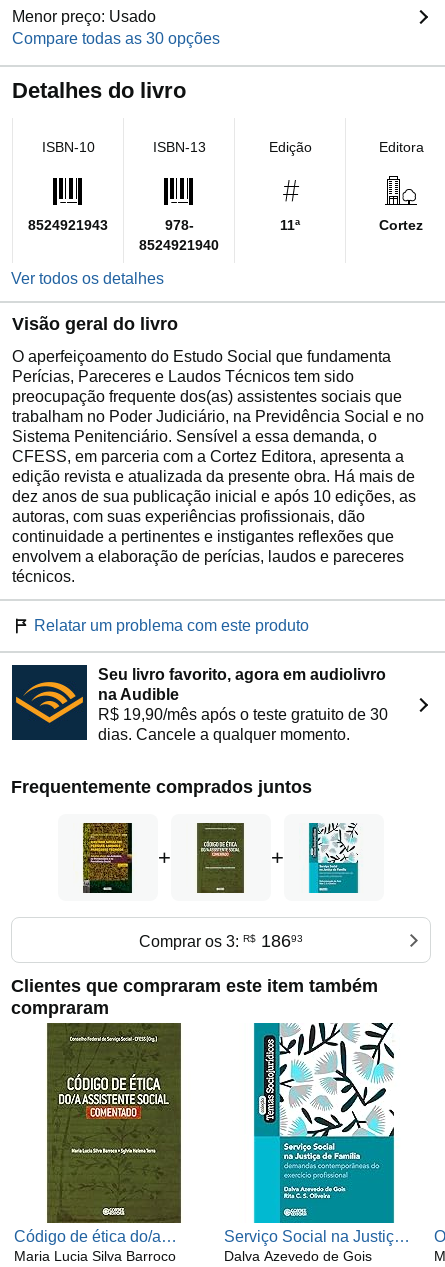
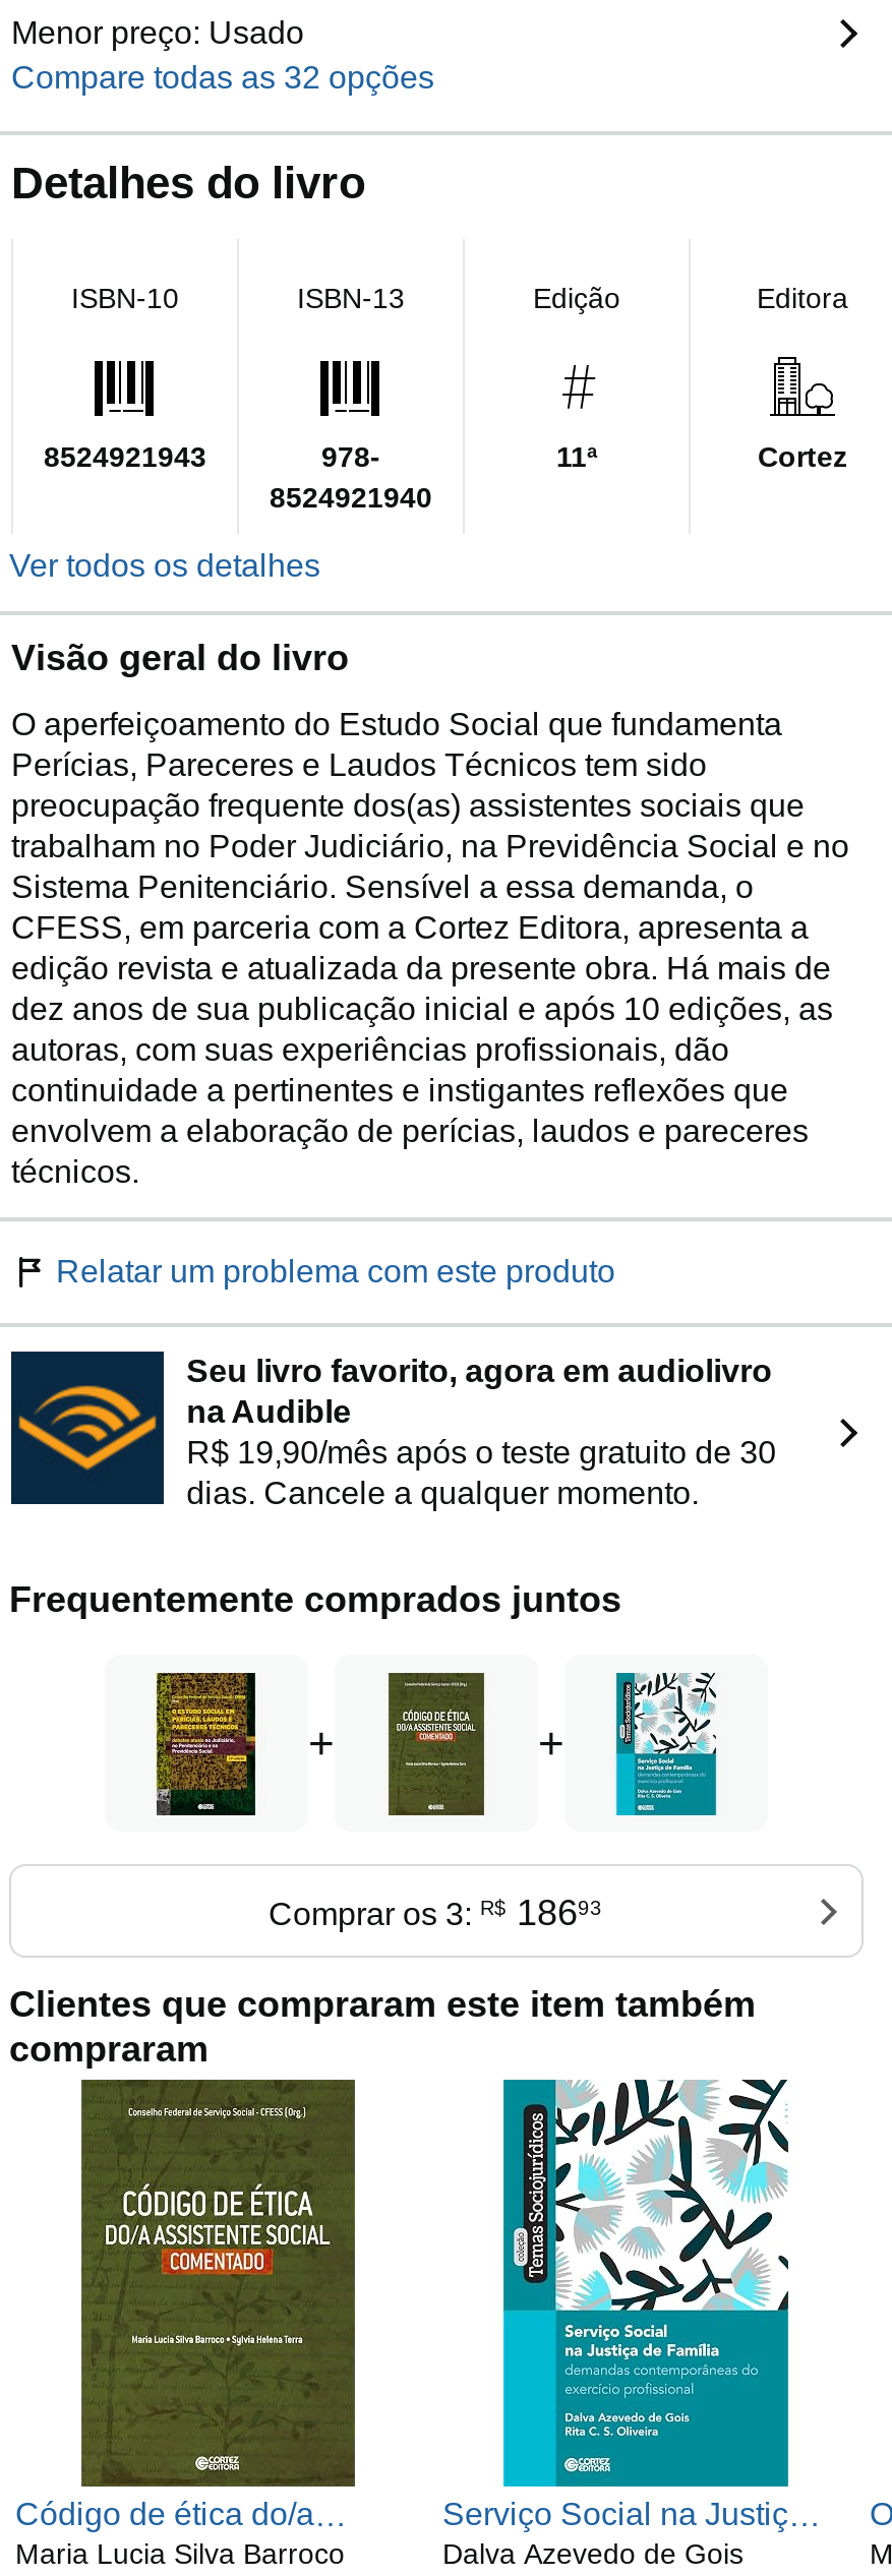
[12,30,220,47] Compare todas as 30 opções -> [11,60,434,95] Compare todas as 32 opções

